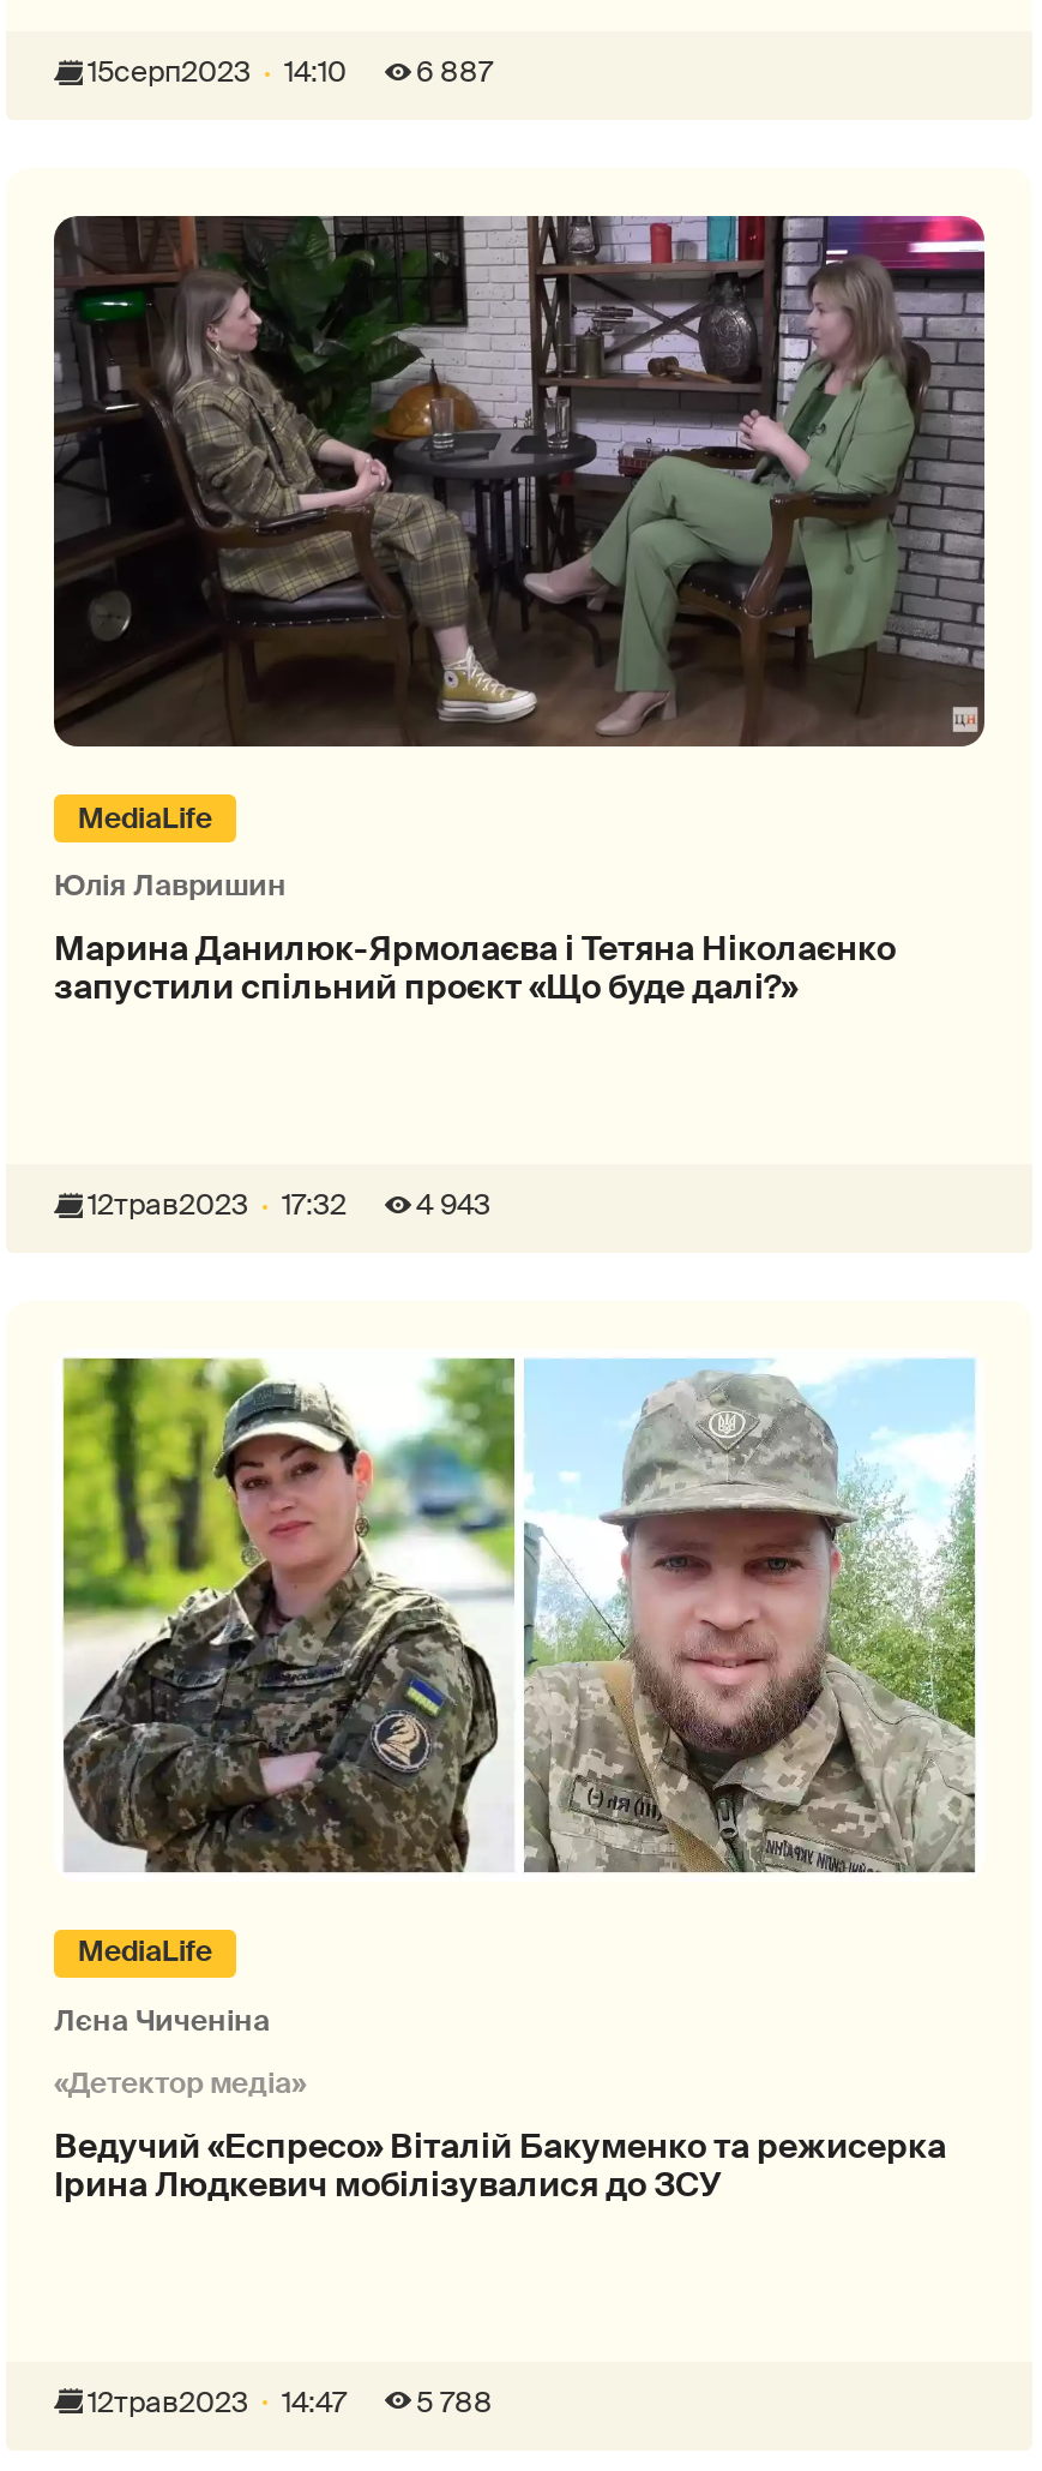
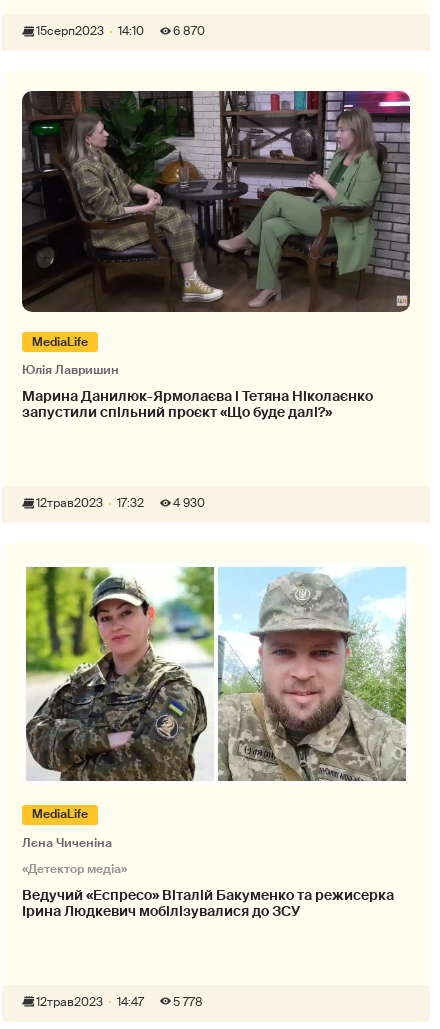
[88,53,493,91] 15серп2023 14:10 6 887 -> [36,23,205,39] 15серп2023 14:10 6 870
[88,1187,490,1225] 12трав2023 17:32 4 943 -> [36,495,205,511] 12трав2023 17:32 4 930
[416,2383,493,2422] 5 788 -> [173,994,203,1010] 5 778

